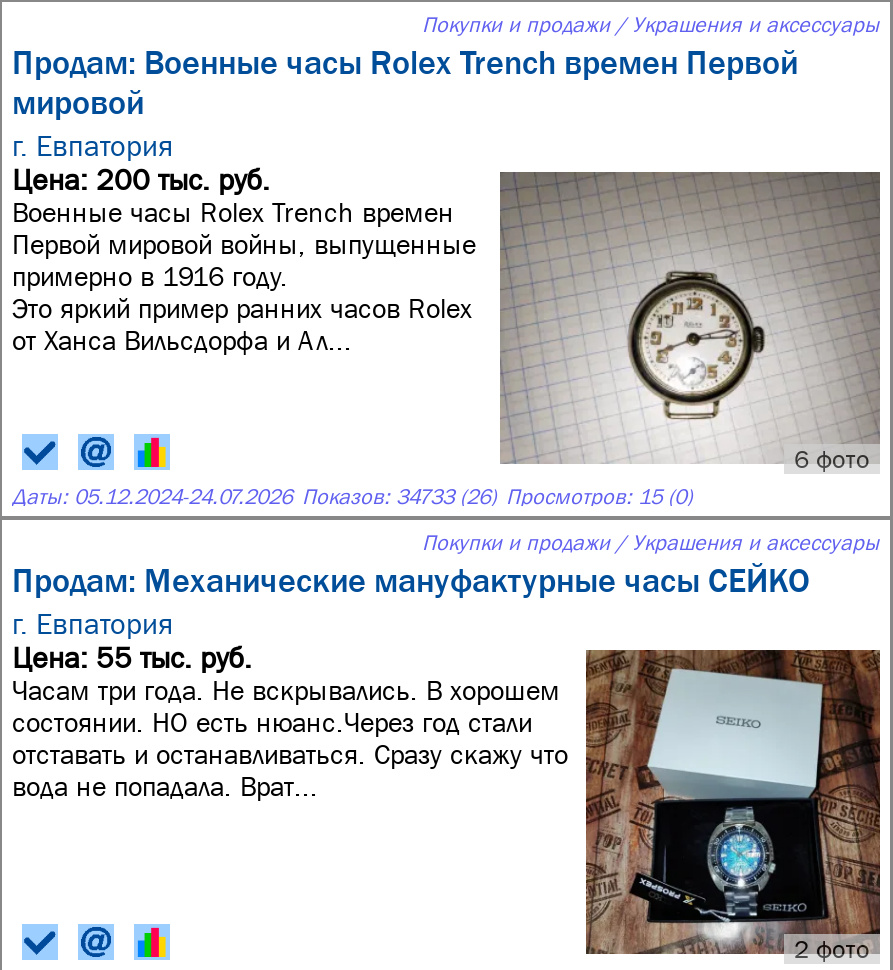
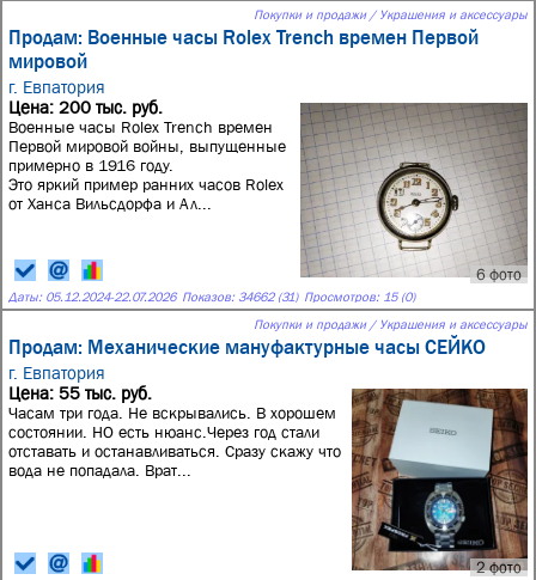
[12,485,692,509] Даты: 05.12.2024-24.07.2026 Показов: 34733 (26) Просмотров: 15 (0) -> [8,290,415,304] Даты: 05.12.2024-22.07.2026 Показов: 34662 (31) Просмотров: 15 (0)

